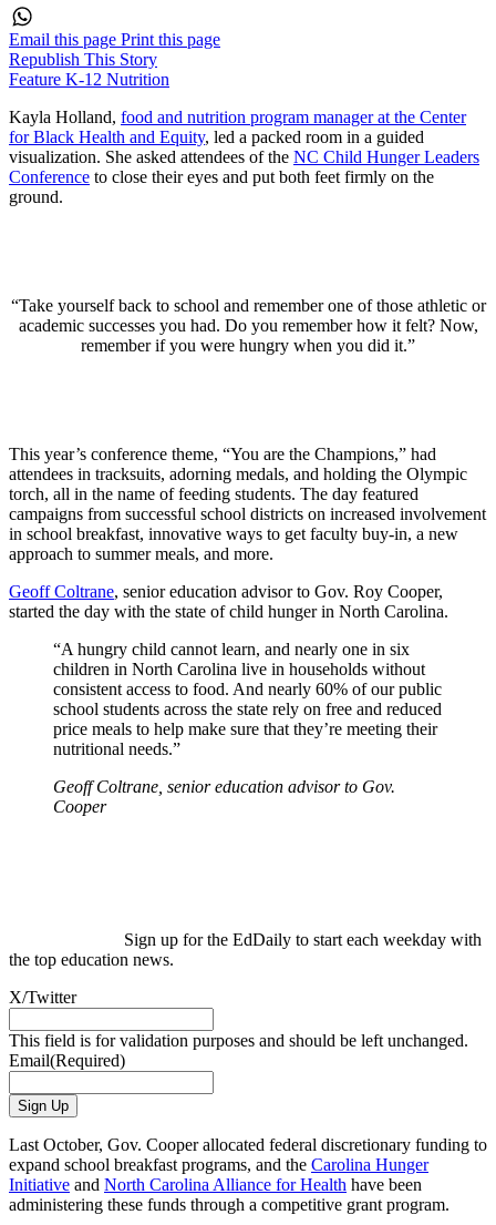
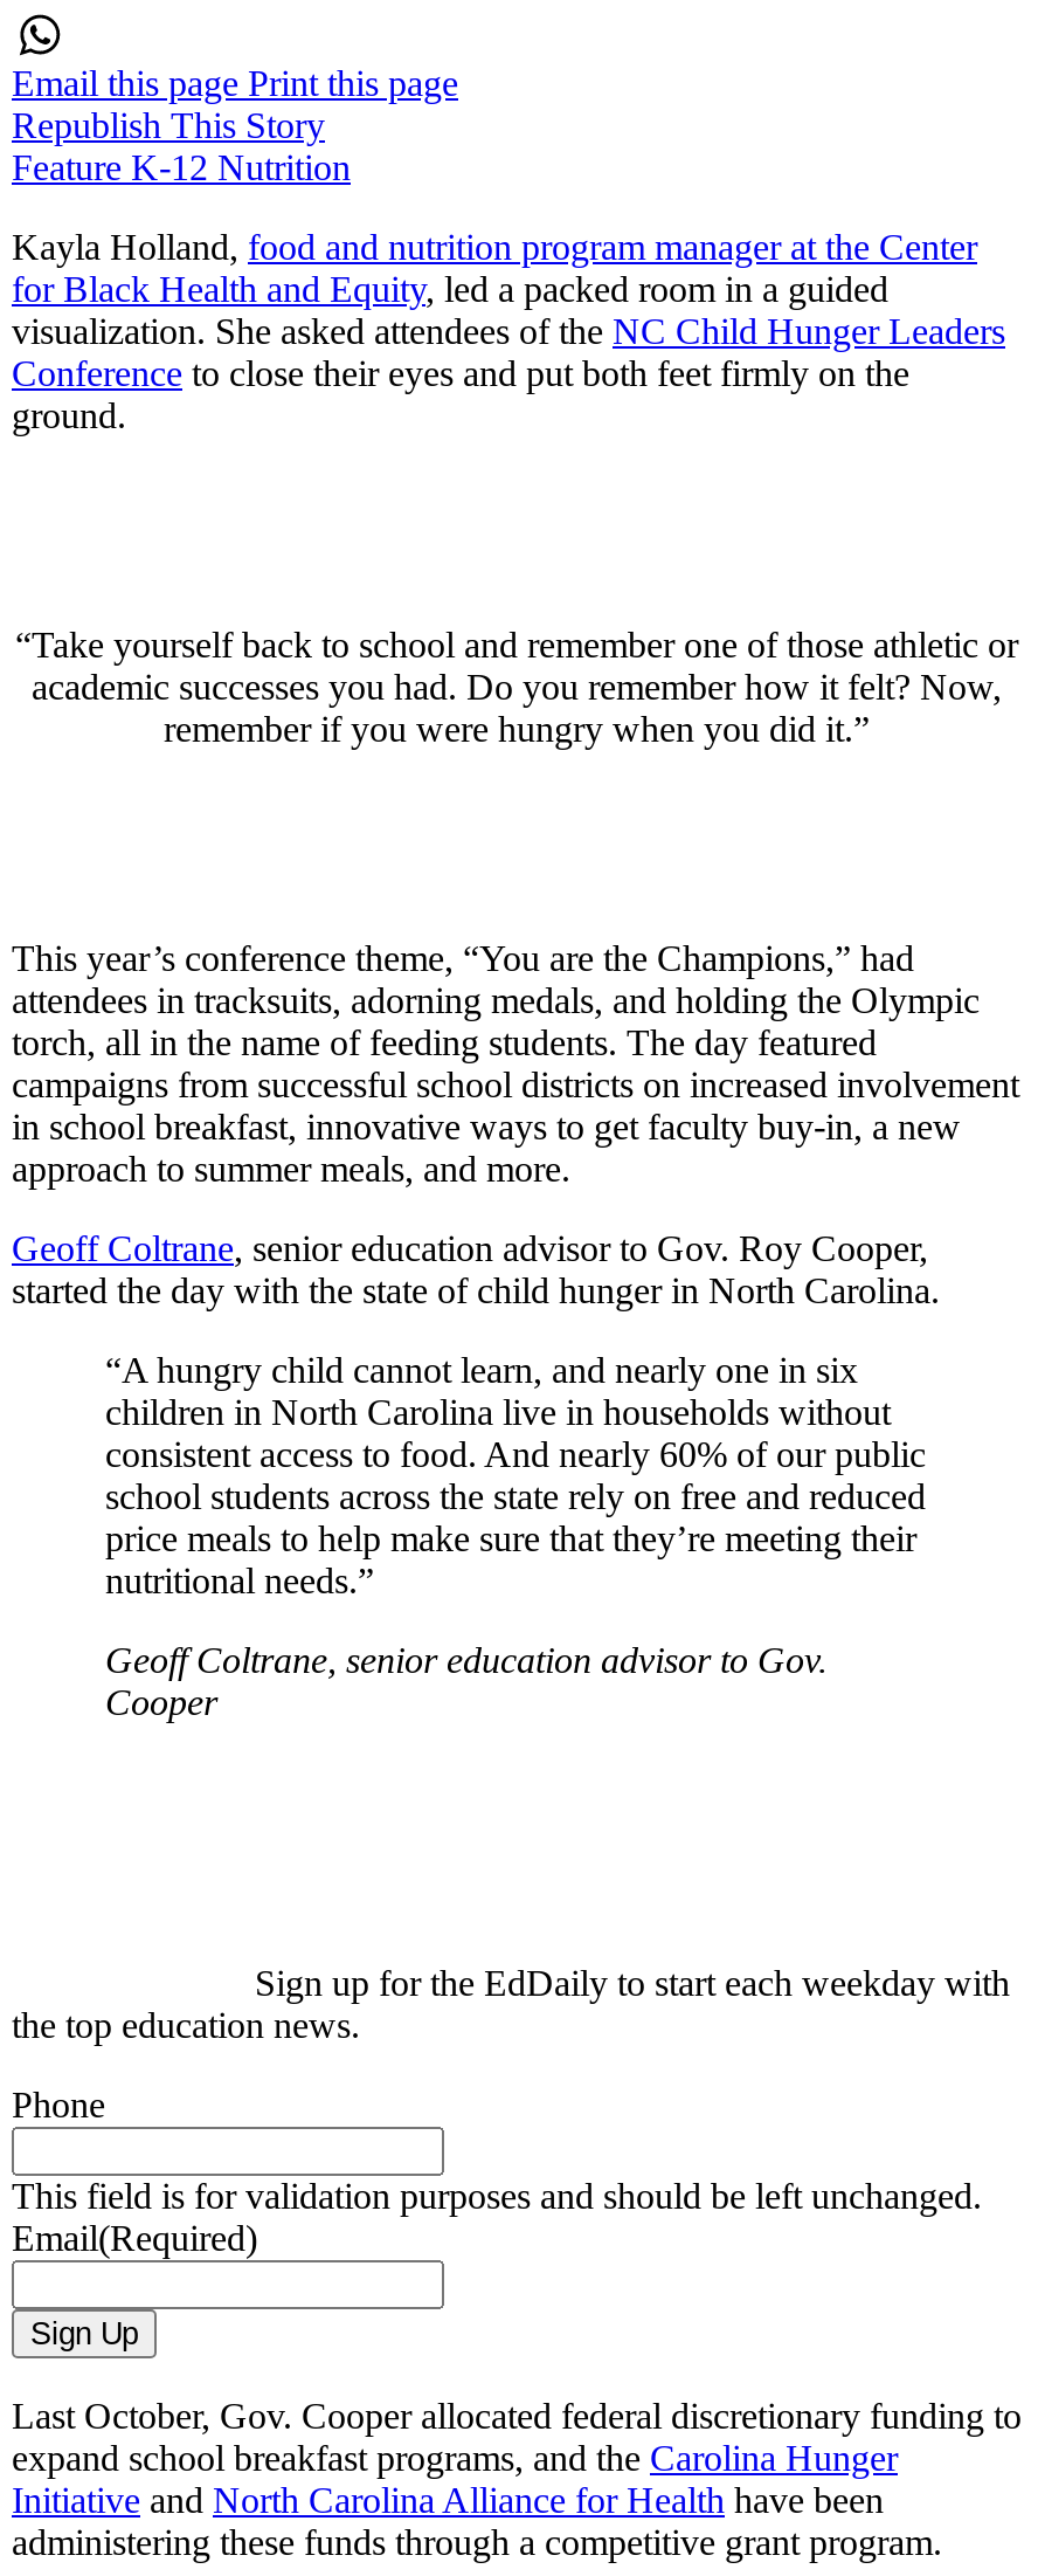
[9,988,76,1006] X/Twitter -> [12,2084,105,2124] Phone

